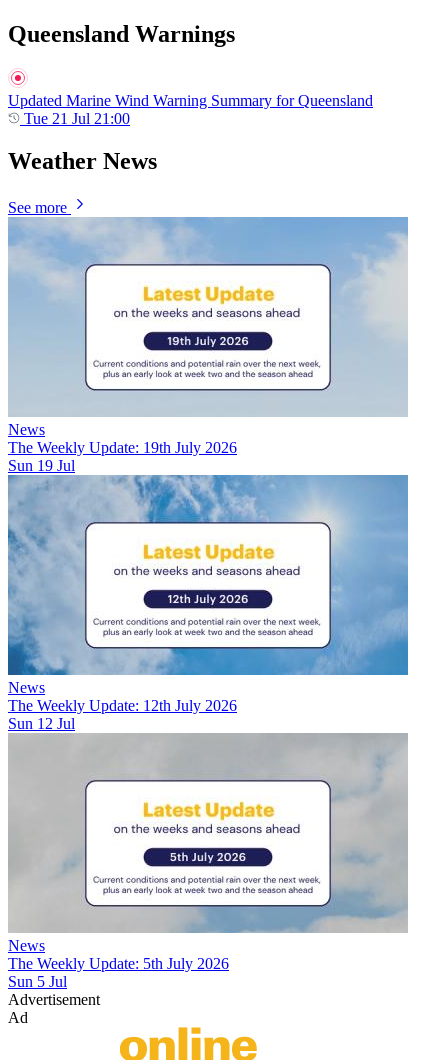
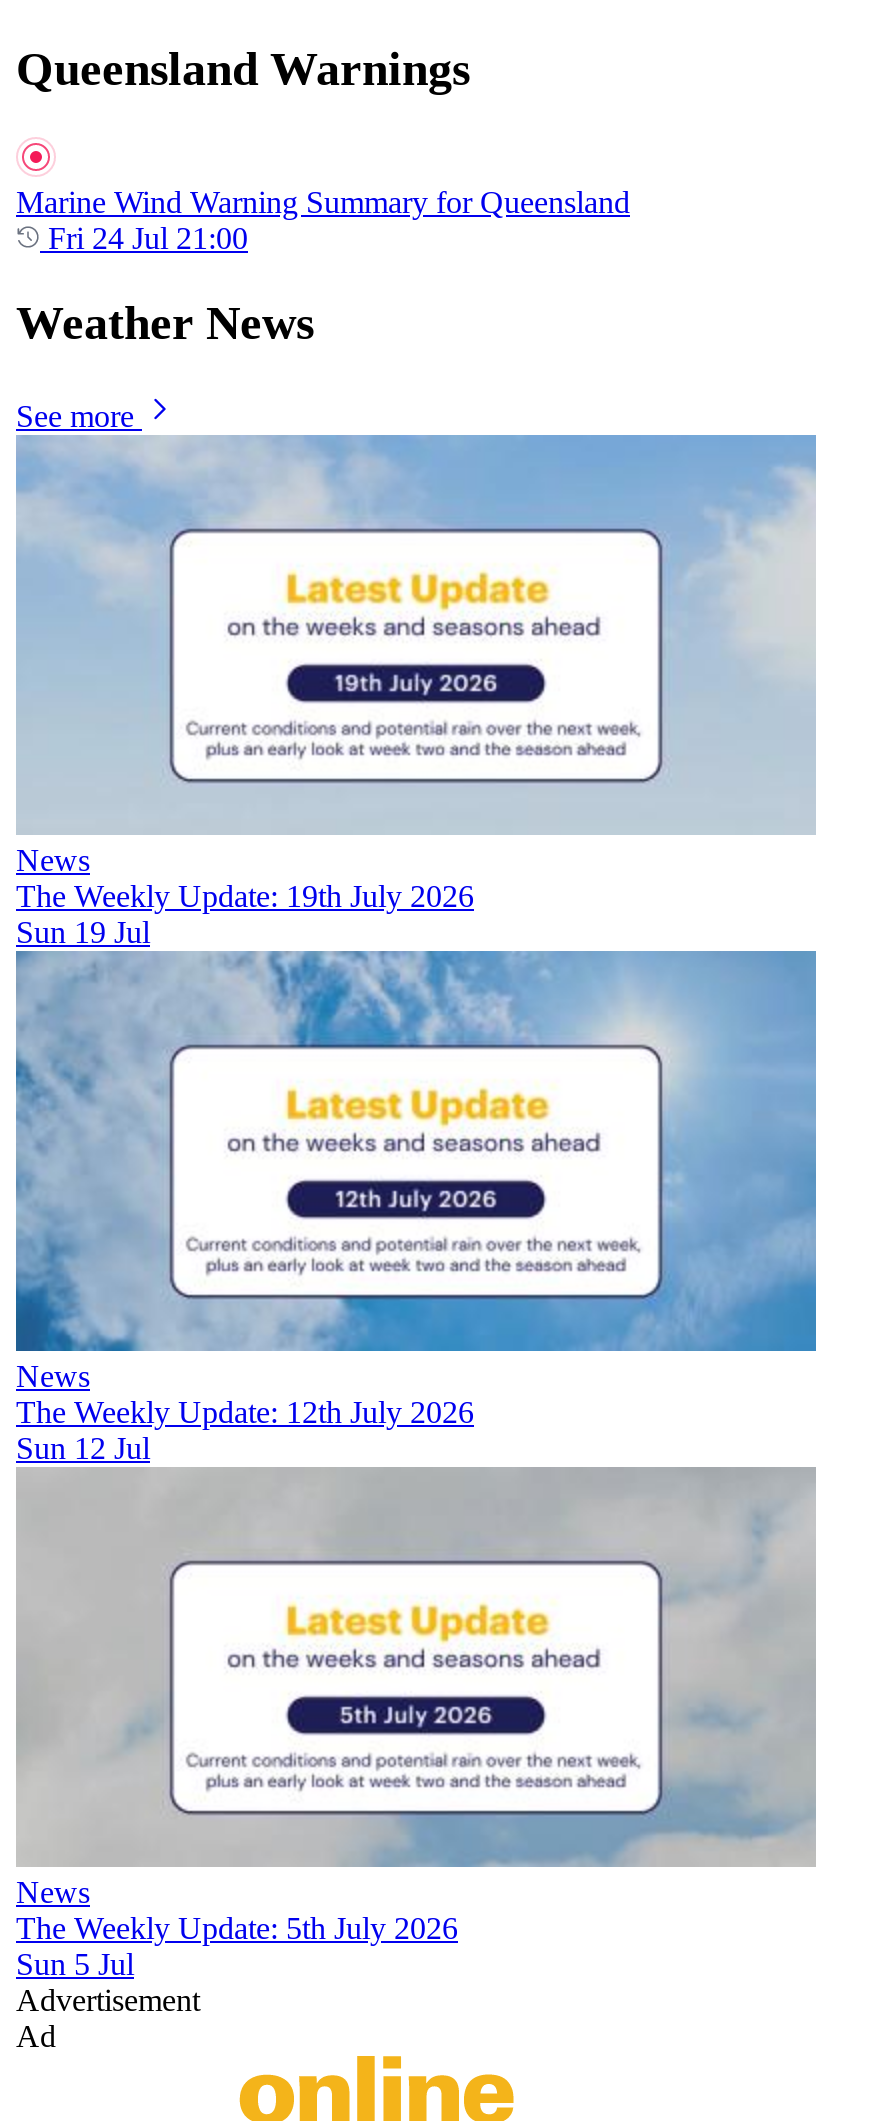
[8,92,373,127] Updated Marine Wind Warning Summary for Queensland | Tue 21 Jul 21:00 -> [16,185,630,255] Marine Wind Warning Summary for Queensland | Fri 24 Jul 21:00

